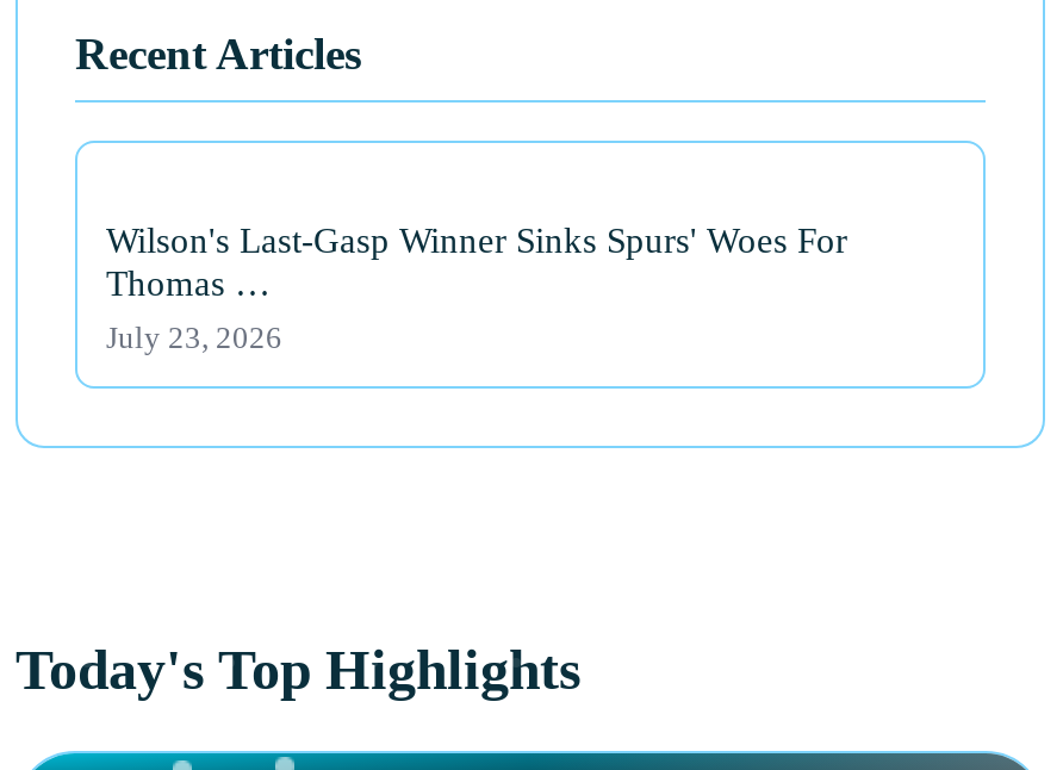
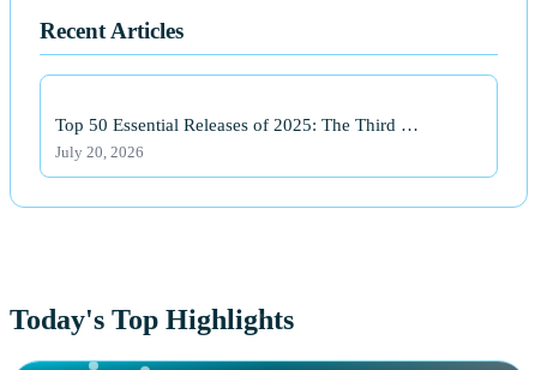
[106,219,847,303] Wilson's Last-Gasp Winner Sinks Spurs' Woes For | Thomas … -> [55,114,419,134] Top 50 Essential Releases of 2025: The Third …
[106,322,282,355] July 23, 2026 -> [55,144,144,161] July 20, 2026

